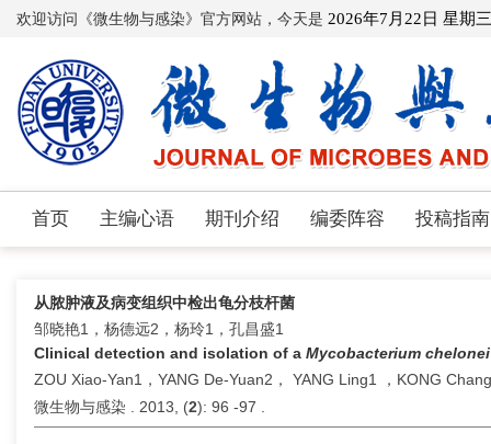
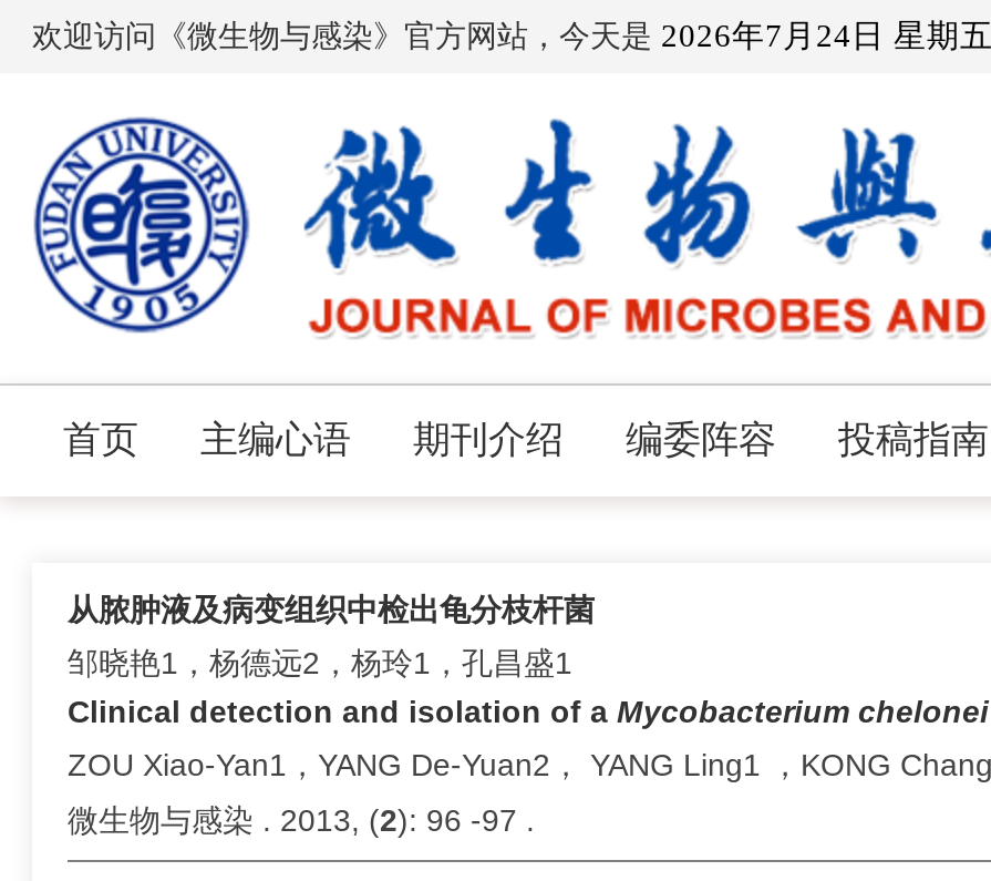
[16,10,491,27] 欢迎访问《微生物与感染》官方网站，今天是2026年7月22日 星期三 -> [32,18,991,53] 欢迎访问《微生物与感染》官方网站，今天是2026年7月24日 星期五

